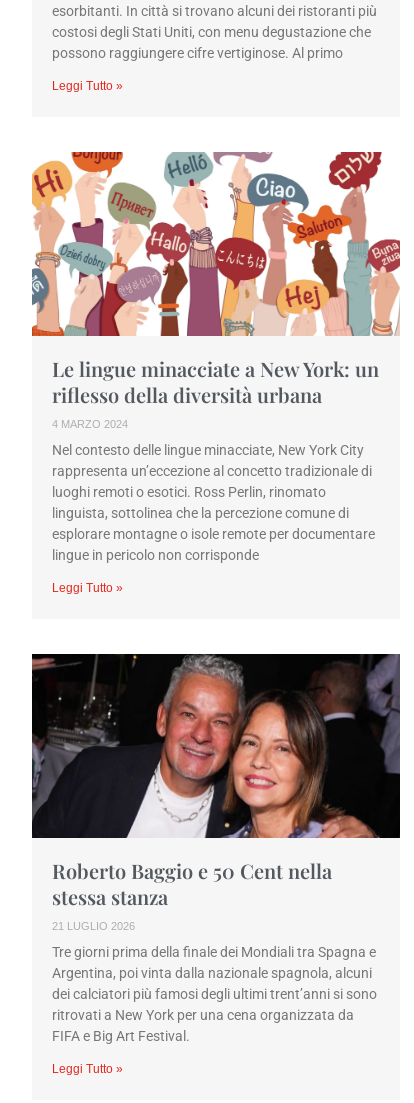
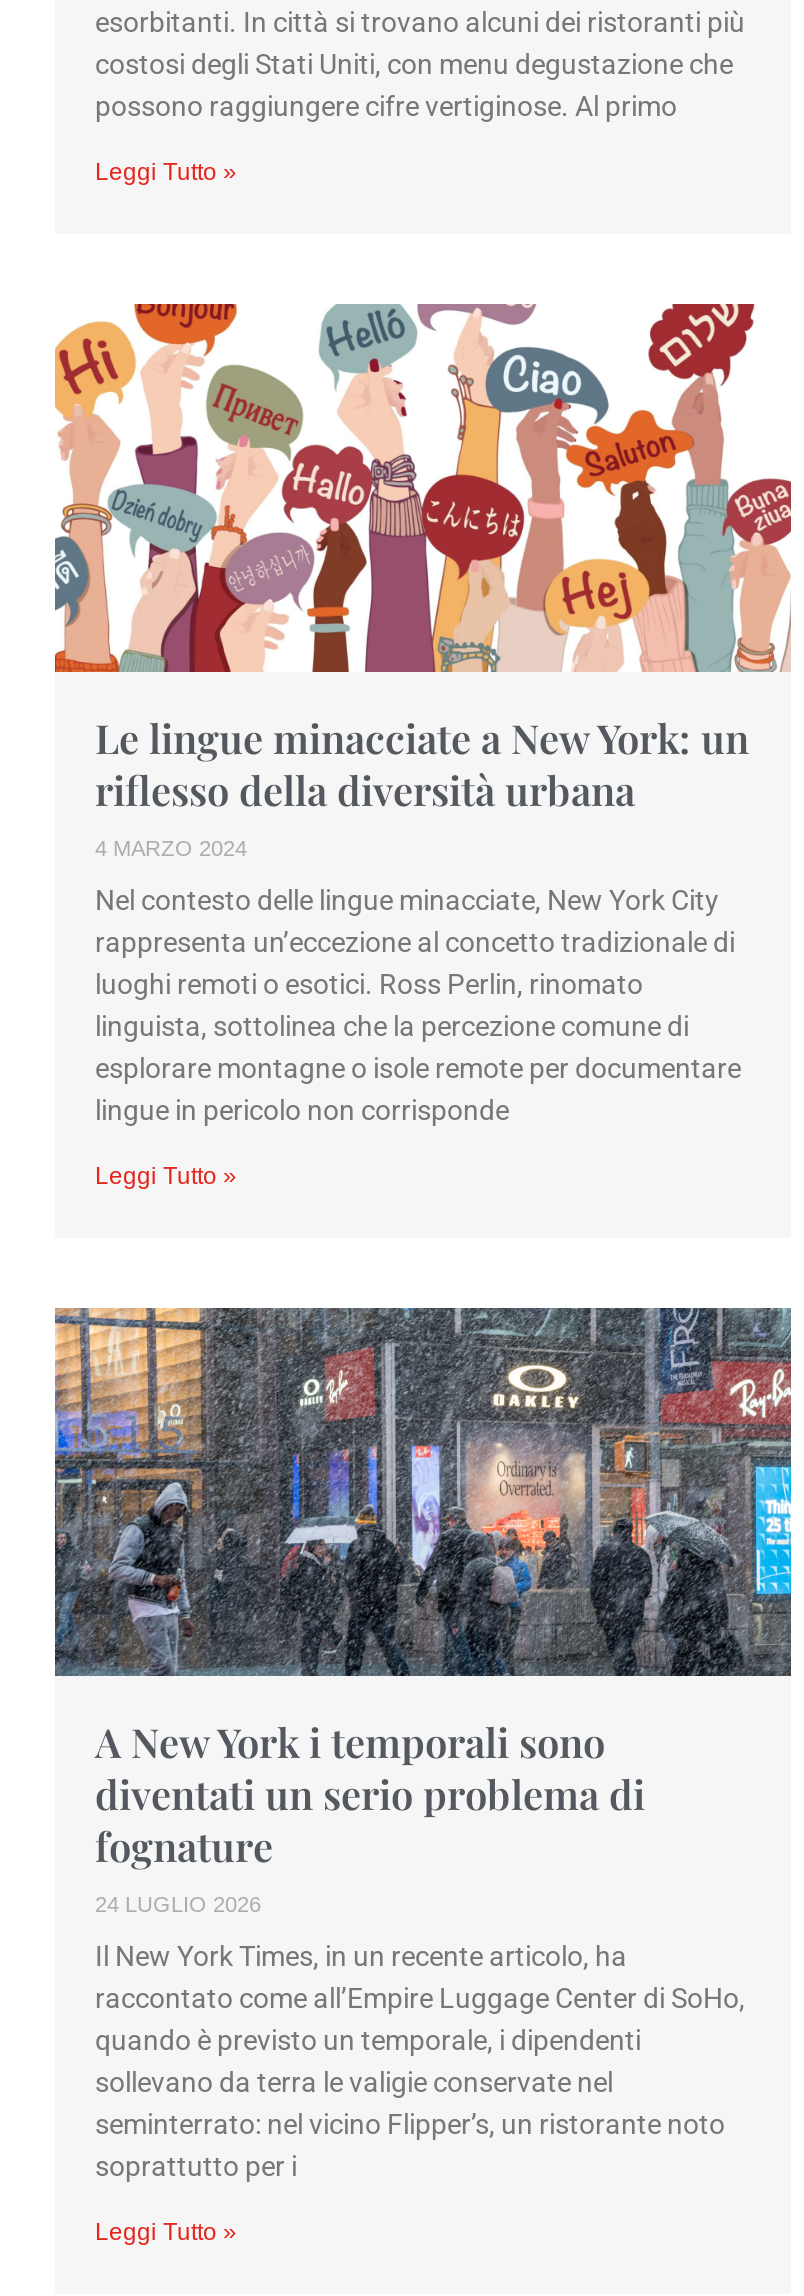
[31,653,401,932] [image] | Roberto Baggio e 50 Cent nella | stessa stanza | 21 LUGLIO 2026 -> [53,1306,793,1916] [image] | A New York i temporali sono | diventati un serio problema di | fognature | 24 LUGLIO 2026
[52,944,377,1044] Tre giorni prima della finale dei Mondiali tra Spagna e | Argentina, poi vinta dalla nazionale spagnola, alcuni | dei calciatori più famosi degli ultimi trent’anni si sono | ritrovati a New York per una cena organizzata da | FIFA e Big Art Festival. -> [95,1940,745,2182] Il New York Times, in un recente articolo, ha | raccontato come all’Empire Luggage Center di SoHo, | quando è previsto un temporale, i dipendenti | sollevano da terra le valigie conservate nel | seminterrato: nel vicino Flipper’s, un ristorante noto | soprattutto per i

